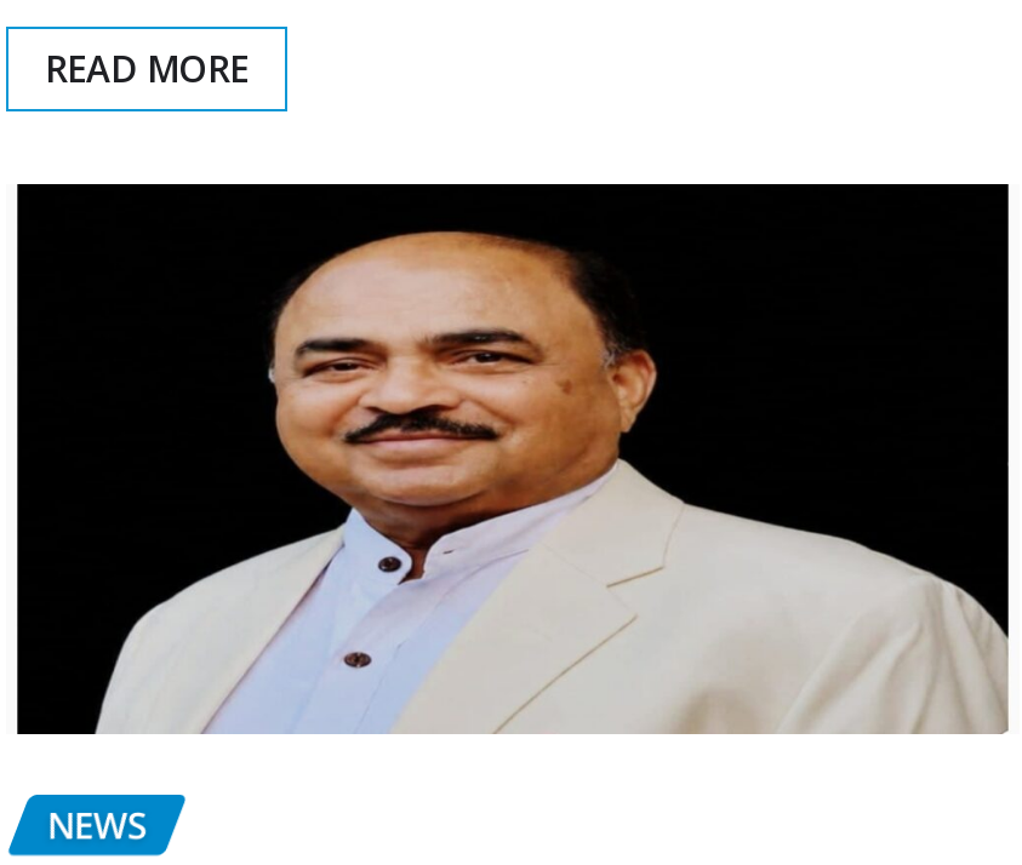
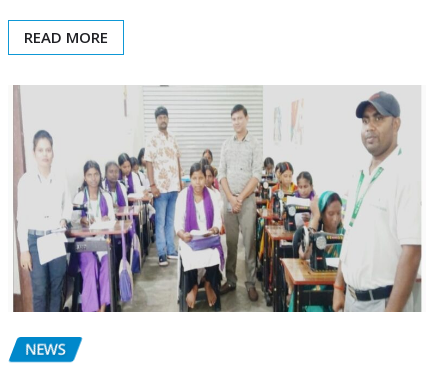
[16,182,1010,737] [image] -> [13,85,422,313] [image]

